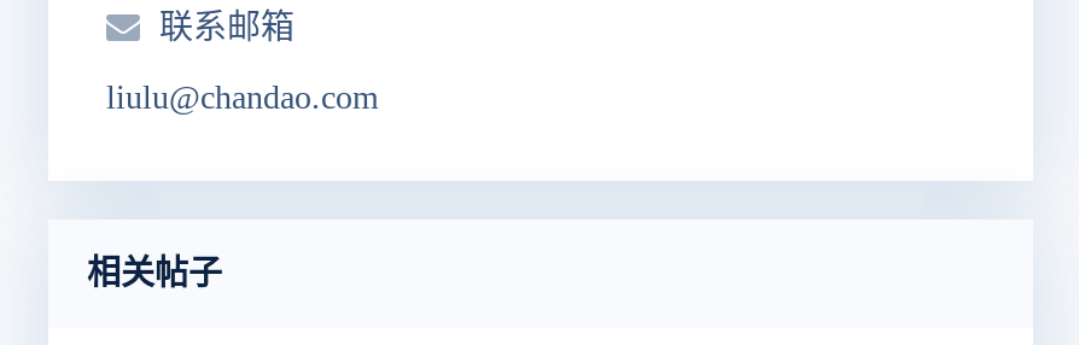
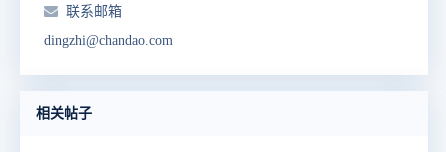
[106,79,379,115] liulu@chandao.com -> [44,33,173,48] dingzhi@chandao.com

